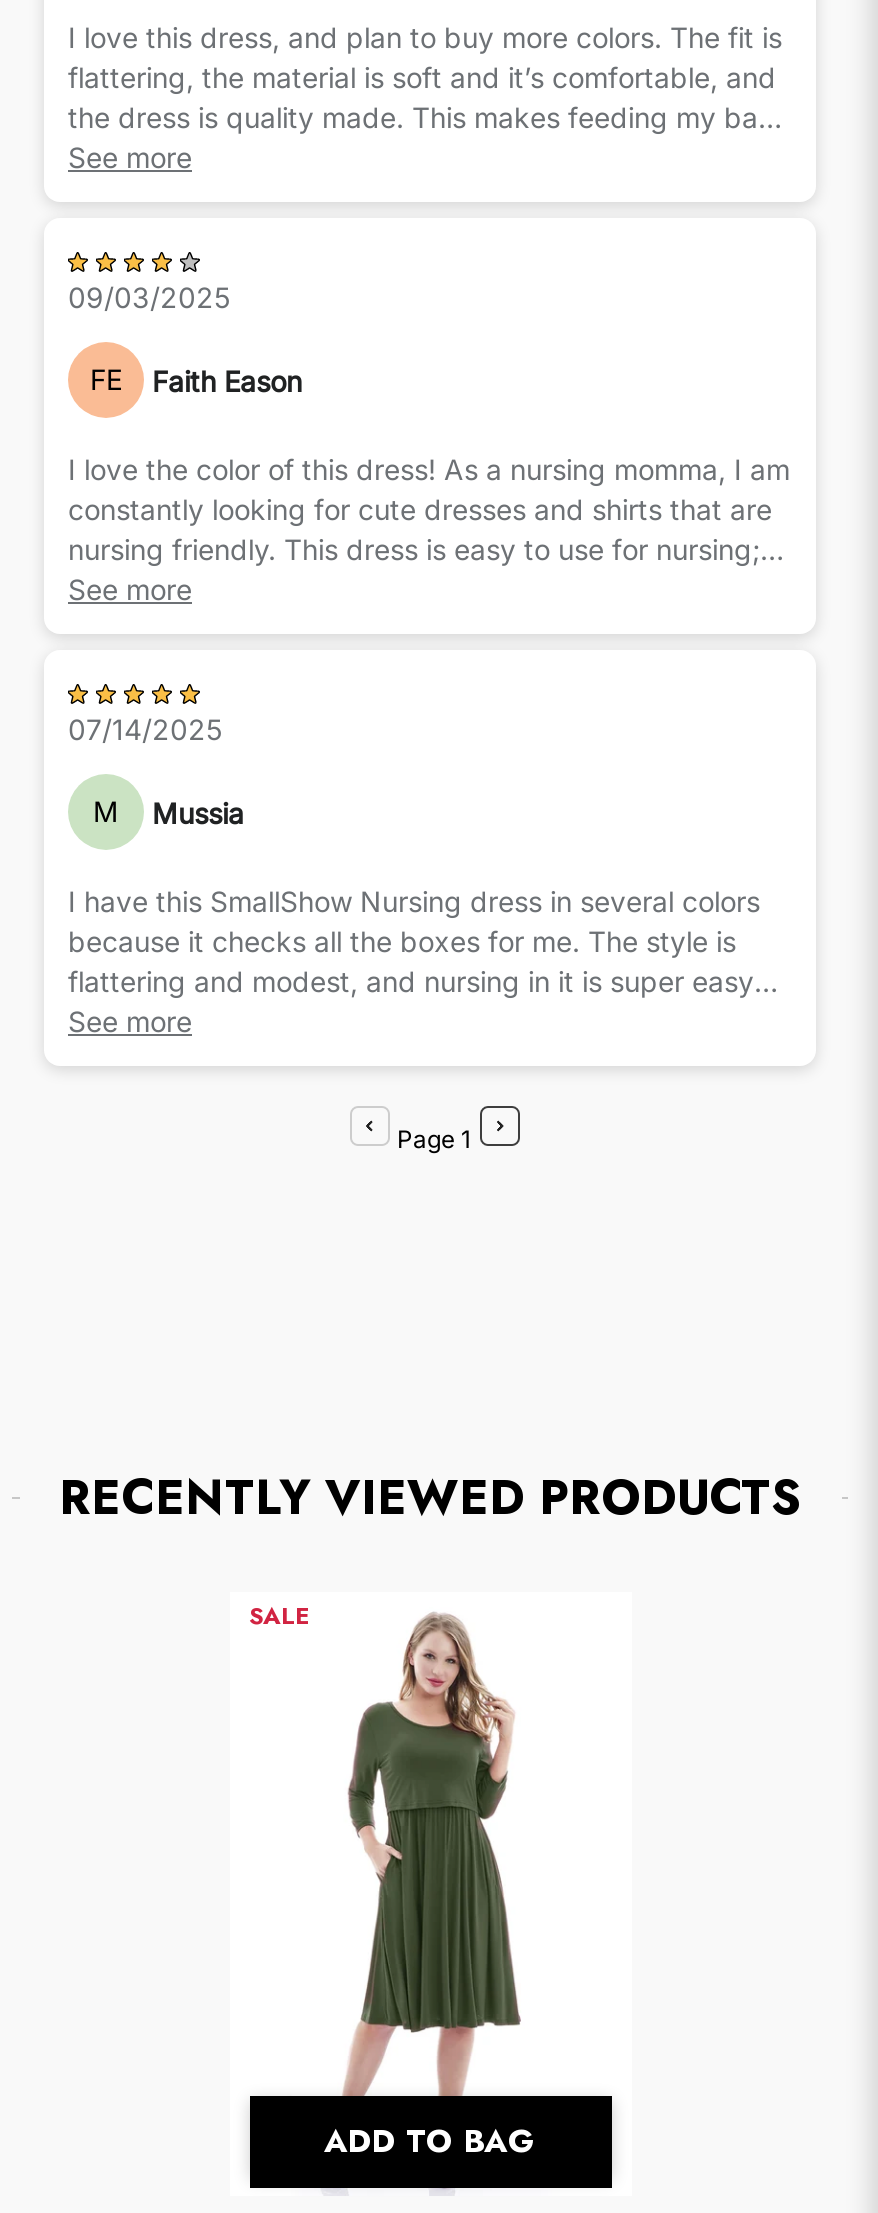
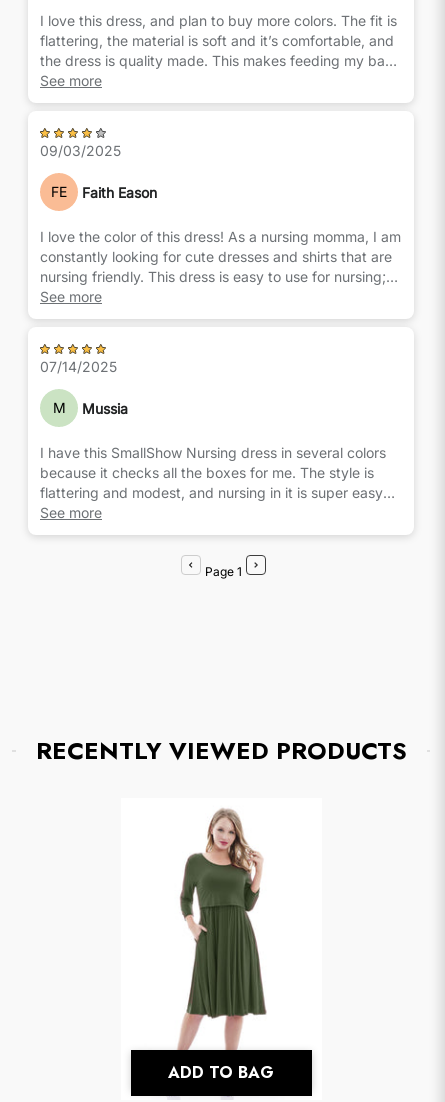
[249,1598,309,1634] SALE -> none

